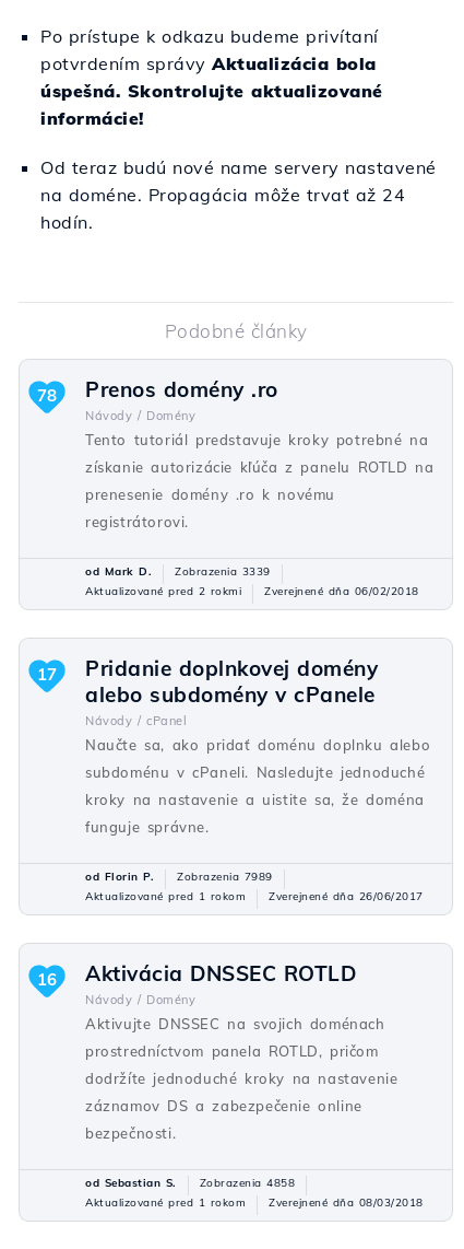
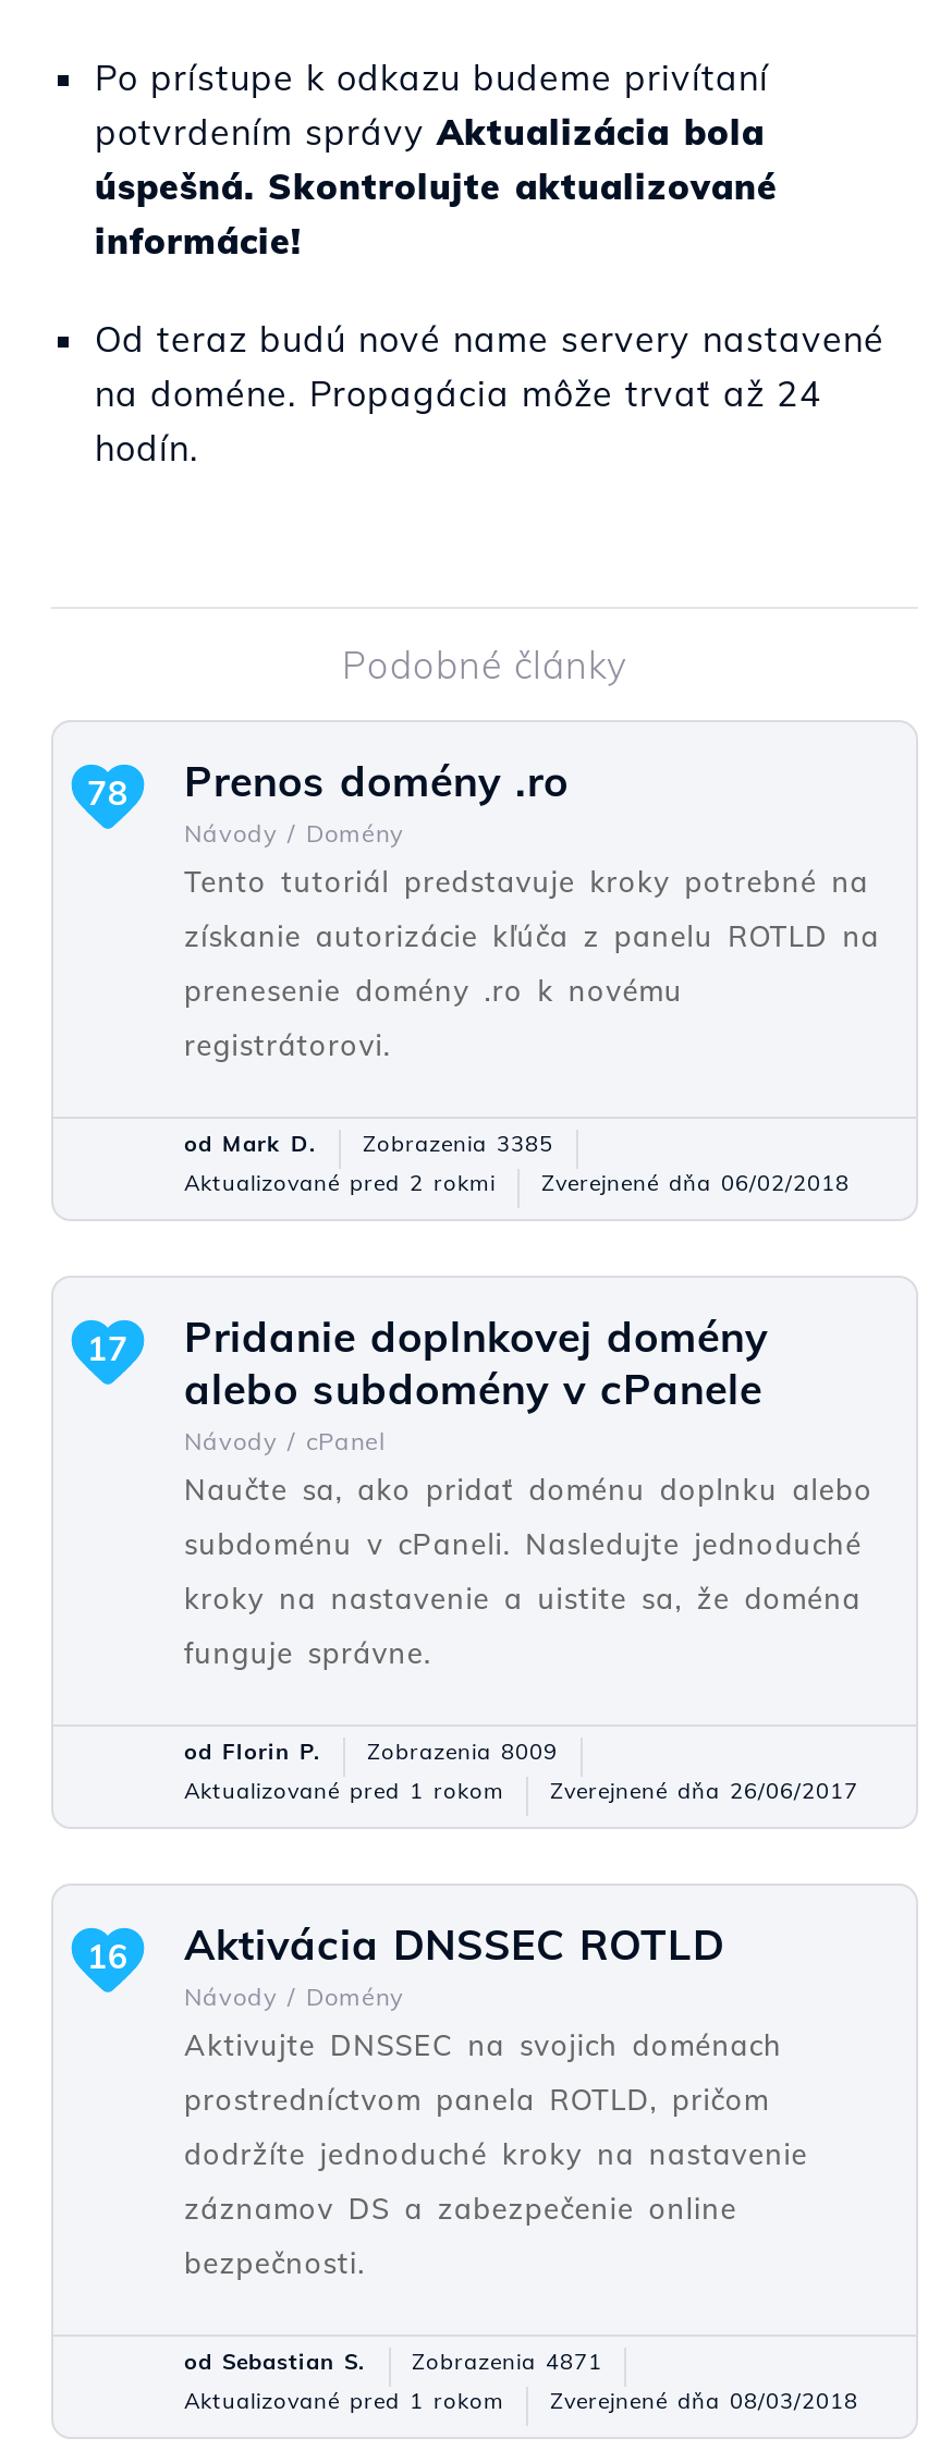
[85,565,270,579] od Mark D. Zobrazenia 3339 -> [184,1131,553,1159] od Mark D. Zobrazenia 3385
[85,870,272,884] od Florin P. Zobrazenia 7989 -> [184,1739,558,1767] od Florin P. Zobrazenia 8009
[85,1176,295,1190] od Sebastian S. Zobrazenia 4858 -> [184,2349,602,2377] od Sebastian S. Zobrazenia 4871

